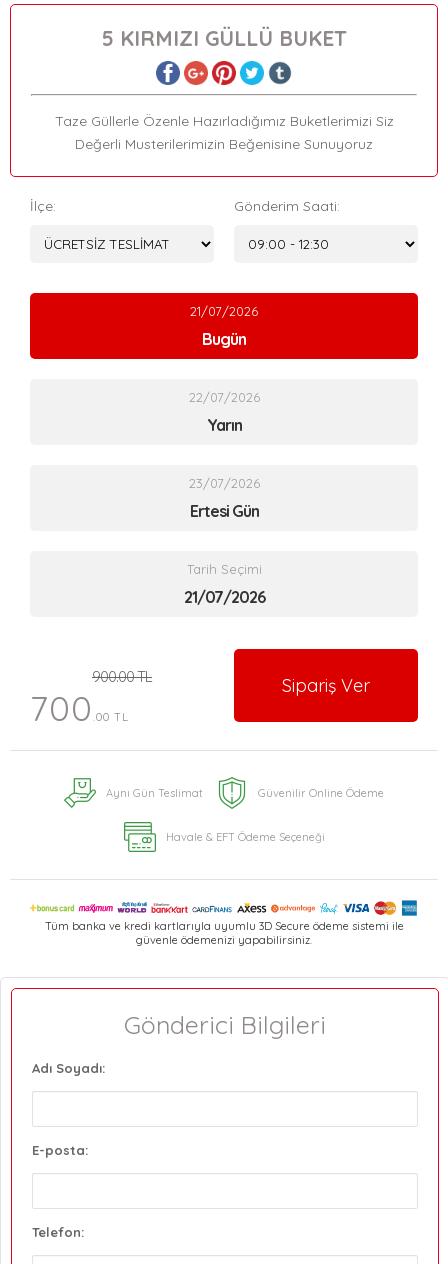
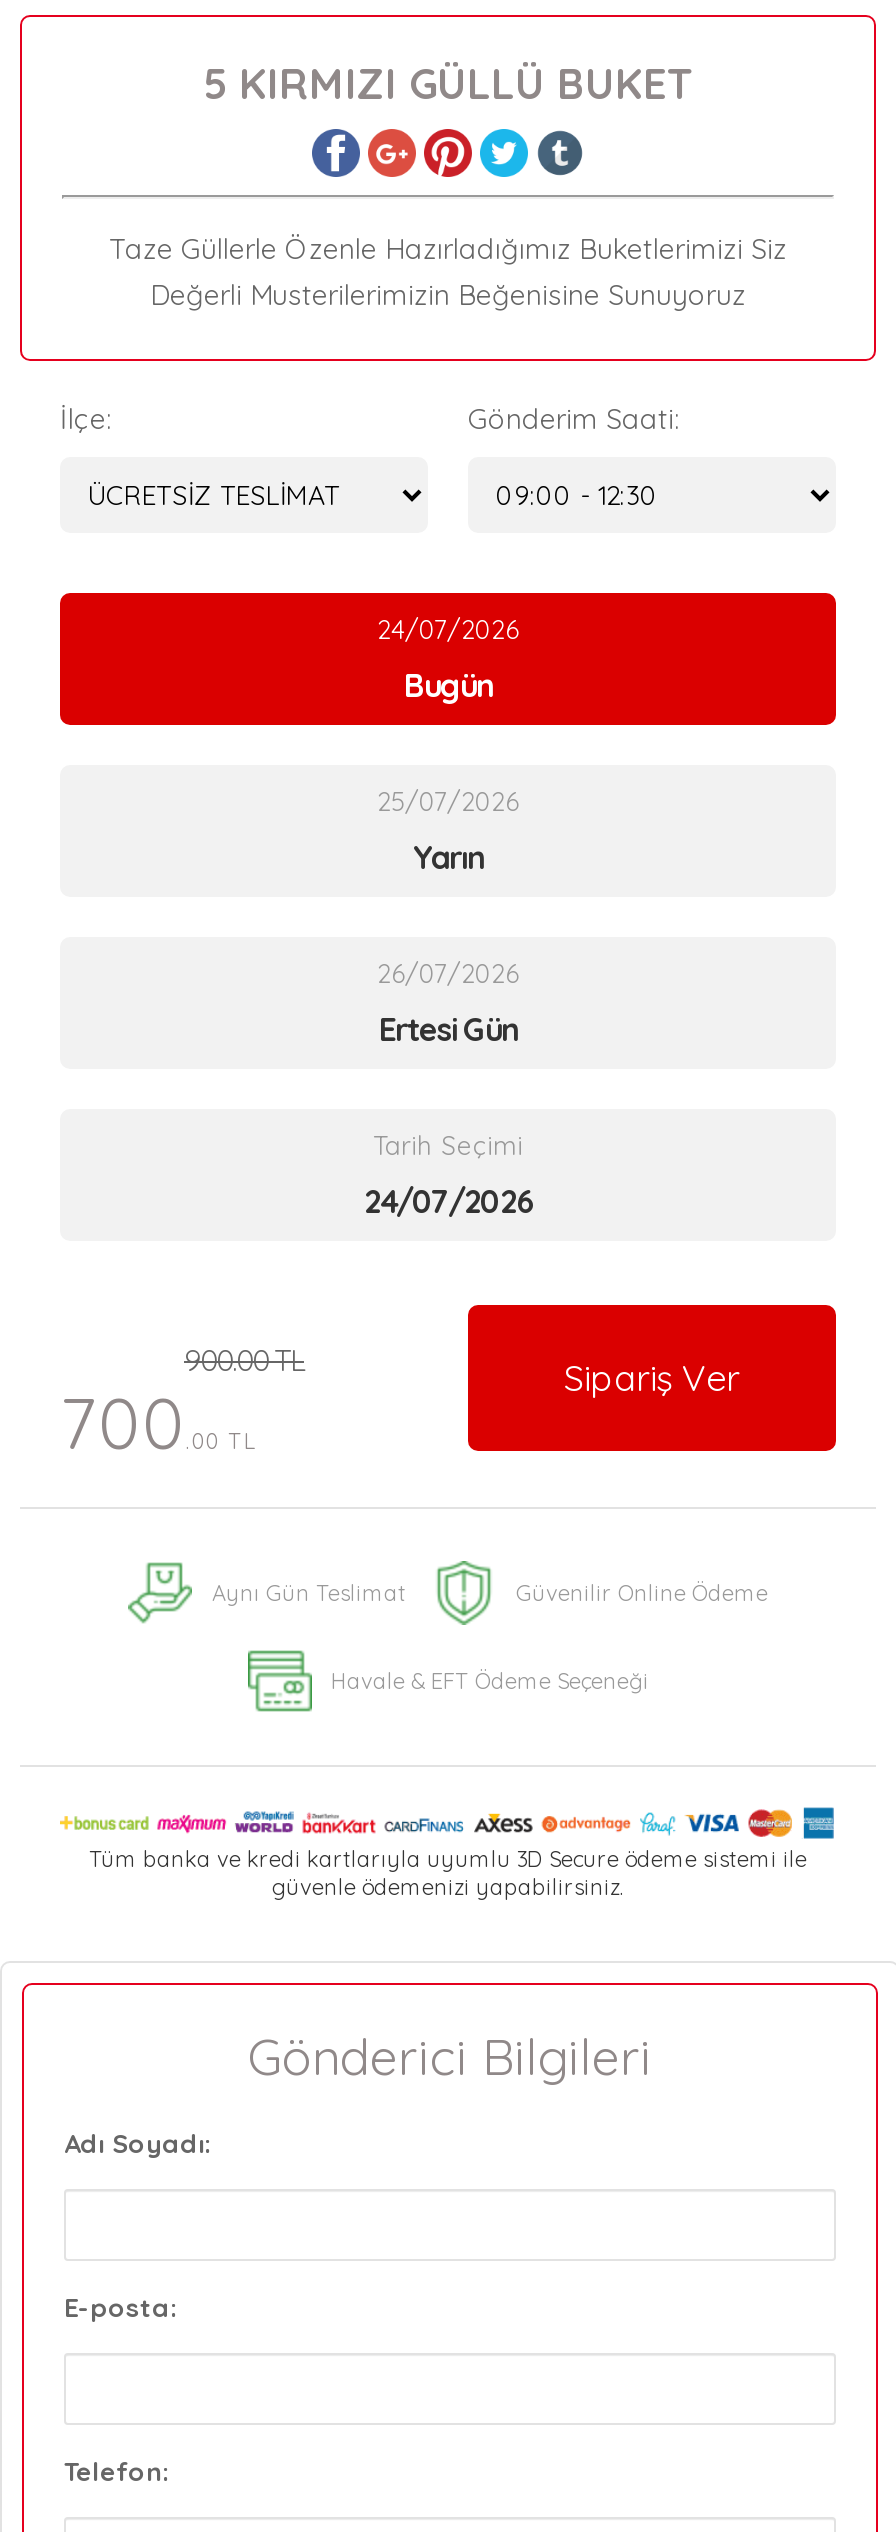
[190,303,258,319] 21/07/2026 -> [377,614,519,646] 24/07/2026
[188,389,259,405] 22/07/2026 -> [377,786,519,818] 25/07/2026
[188,475,259,491] 23/07/2026 -> [377,958,519,990] 26/07/2026

